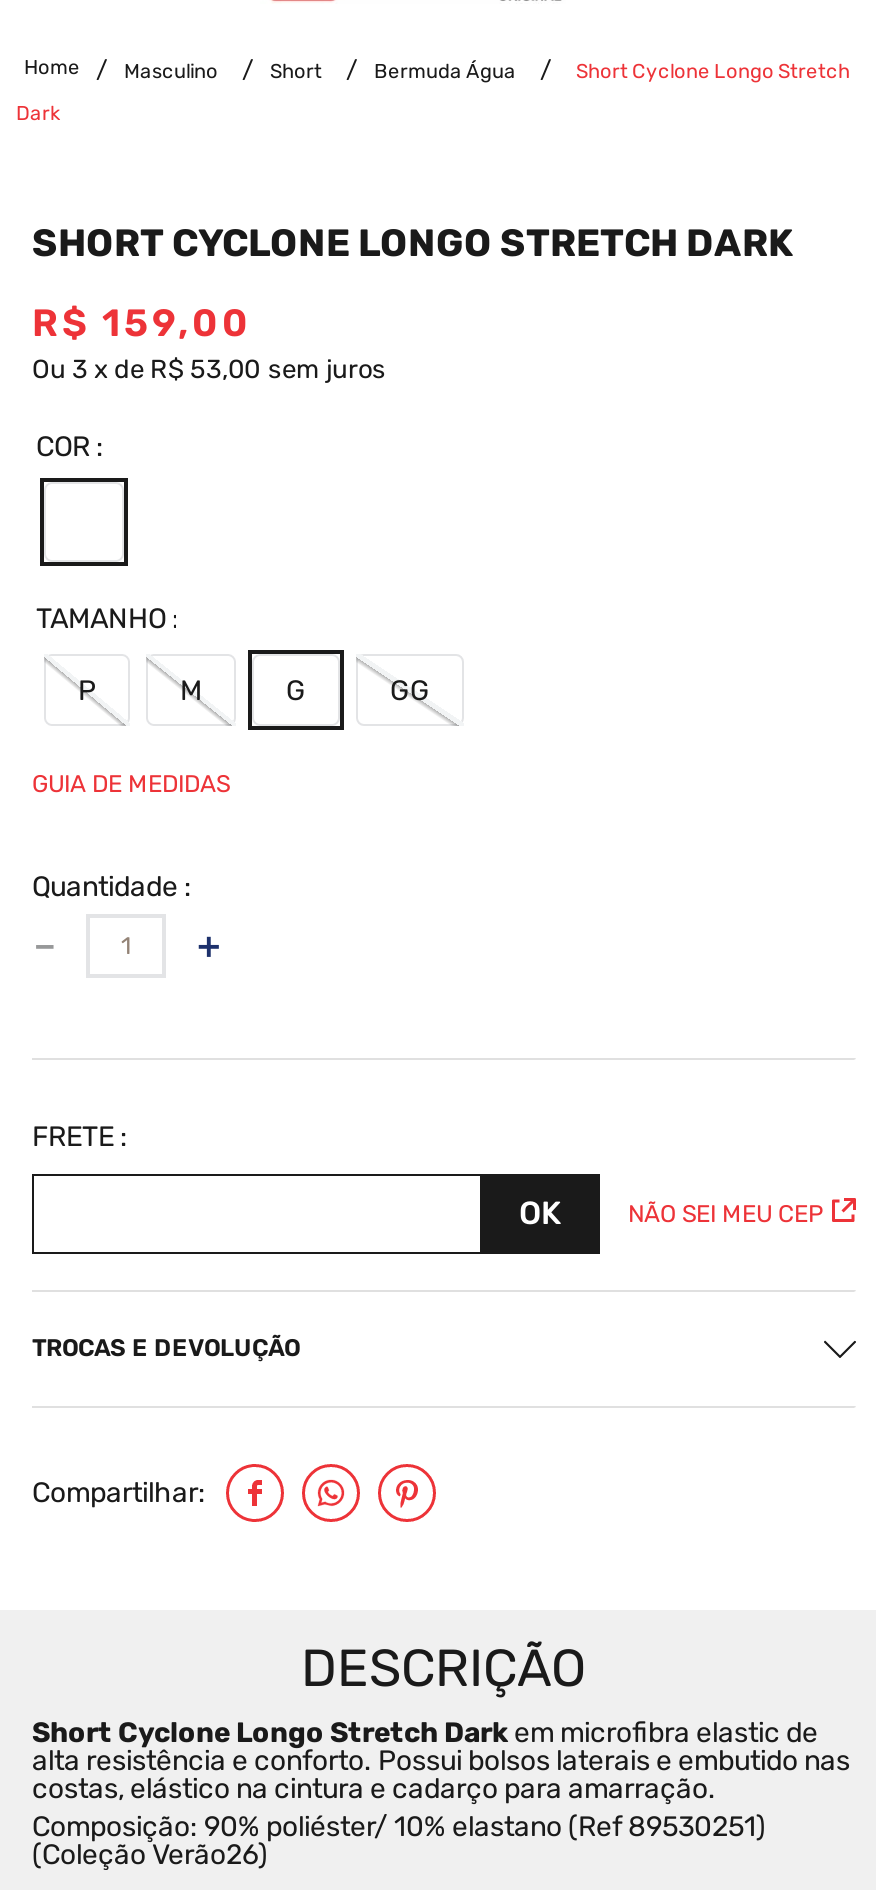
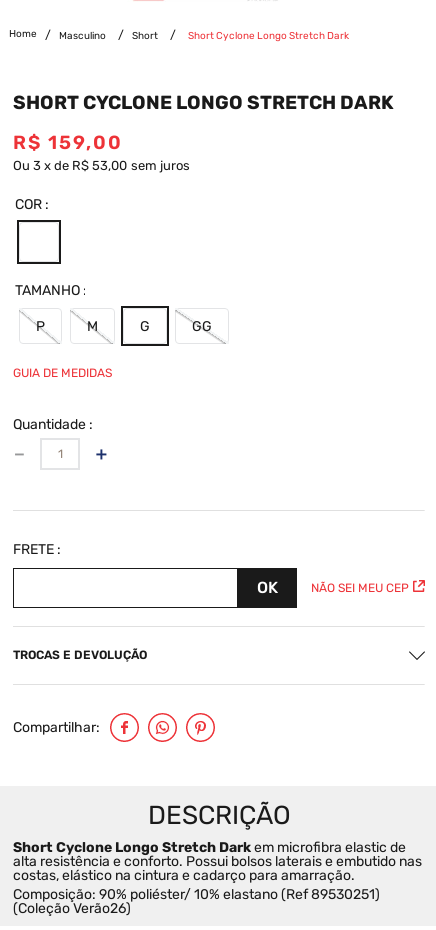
[16,60,850,126] Bermuda Água | Short Cyclone Longo Stretch | Dark -> [188,30,349,42] Short Cyclone Longo Stretch Dark

